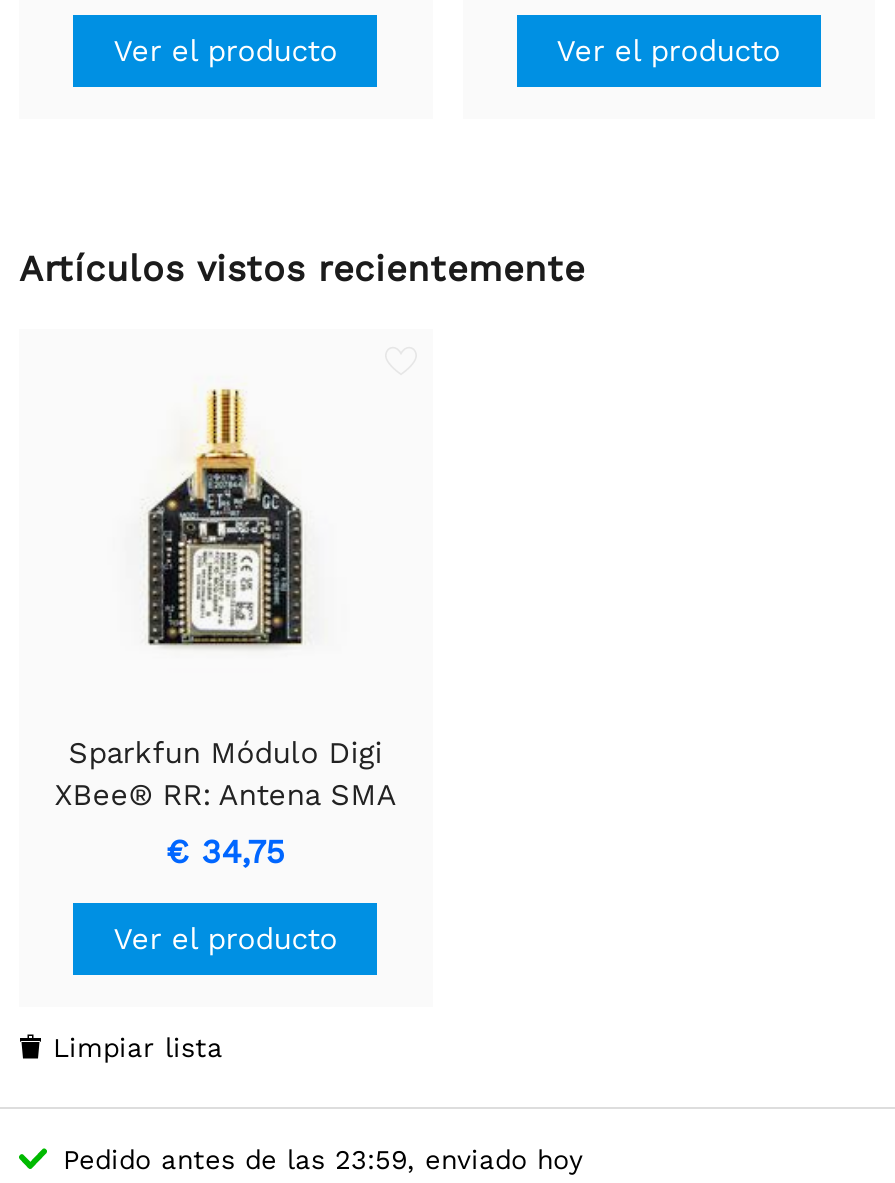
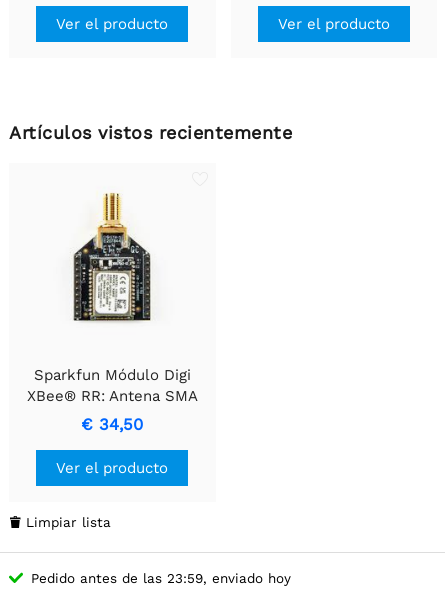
[165,832,285,870] € 34,75 -> [81,415,143,434] € 34,50

